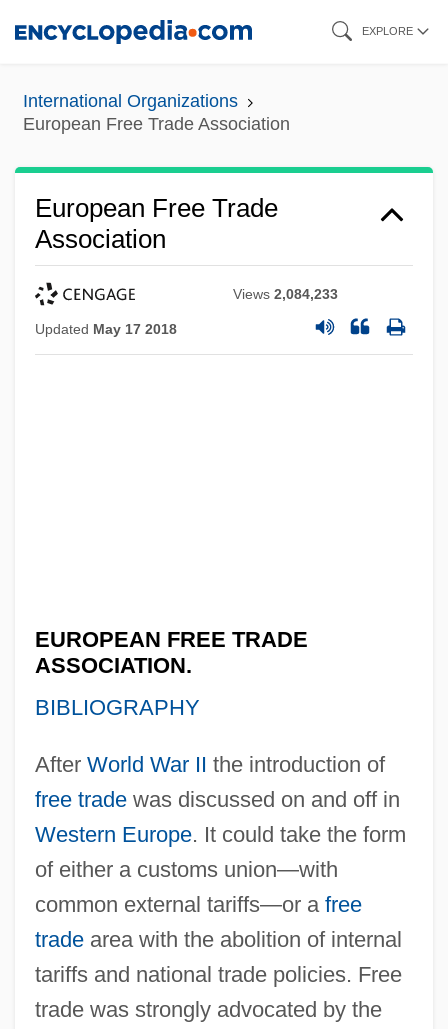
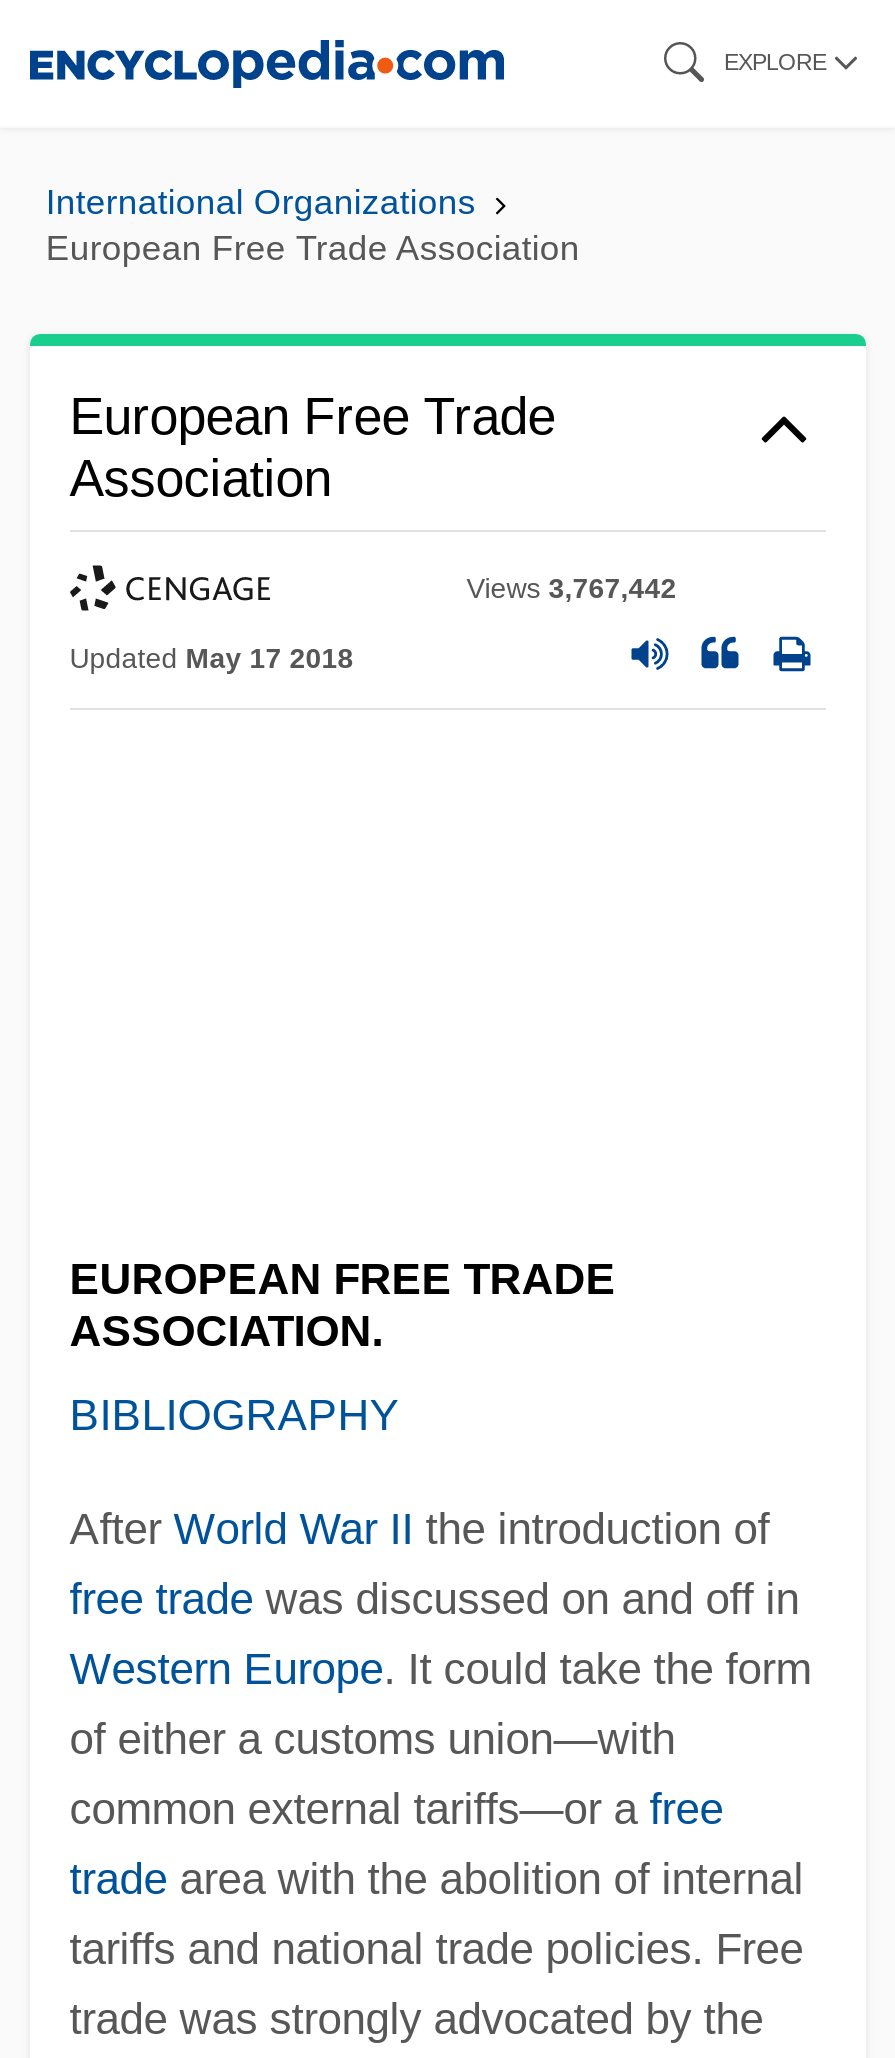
[233,286,338,302] Views 2,084,233 -> [466,572,676,604] Views 3,767,442

